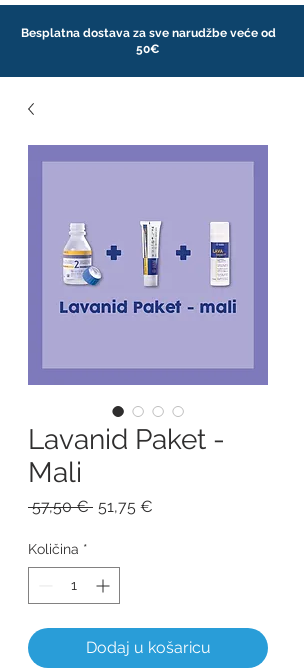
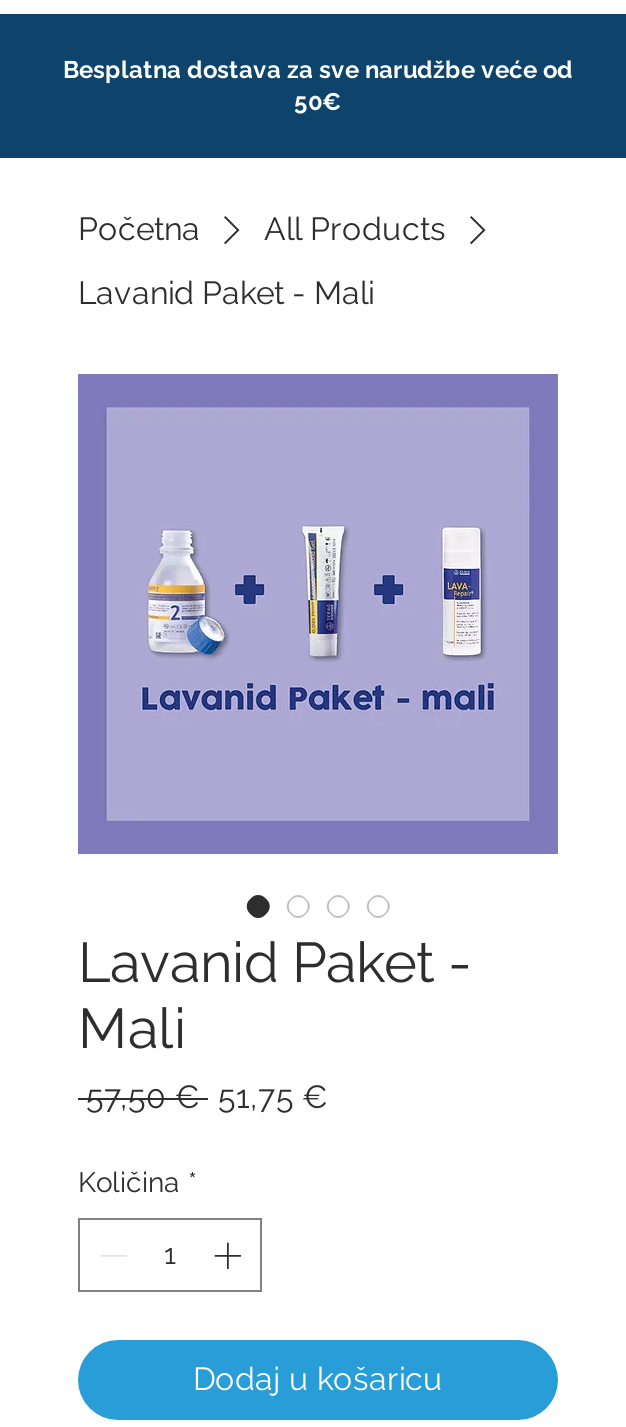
none -> [78,209,446,311] Početna | All Products | Lavanid Paket - Mali

